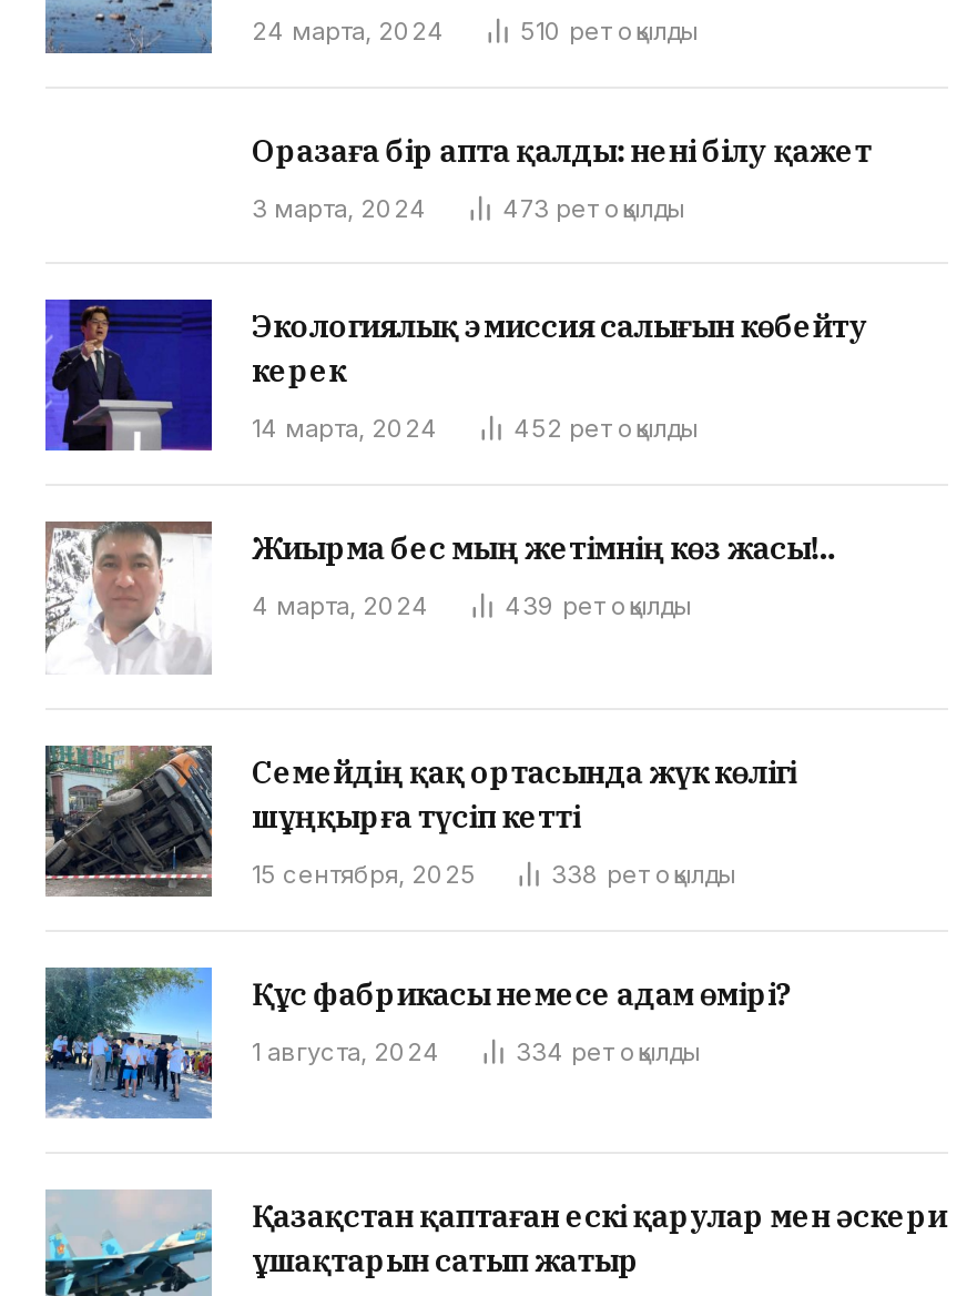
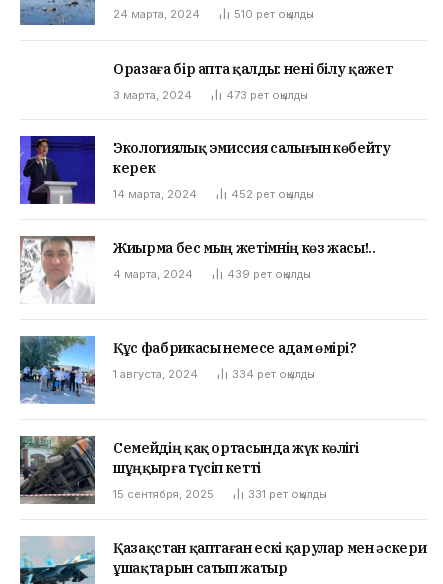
moved [45,746,796,899] -> [20,436,358,505]: [image] | Семейдің қақ ортасында жүк көлігі | шұңқырға түсіп кетті | 15 сентября, 2025
[551,859,735,890] 338 рет оқылды -> none
moved [41,963,792,1123] -> [18,334,357,406]: [image] | Құс фабрикасы немесе адам өмірі? | 1 августа, 2024 | 334 рет оқылды
none -> [248,487,327,501] 331 рет оқылды

